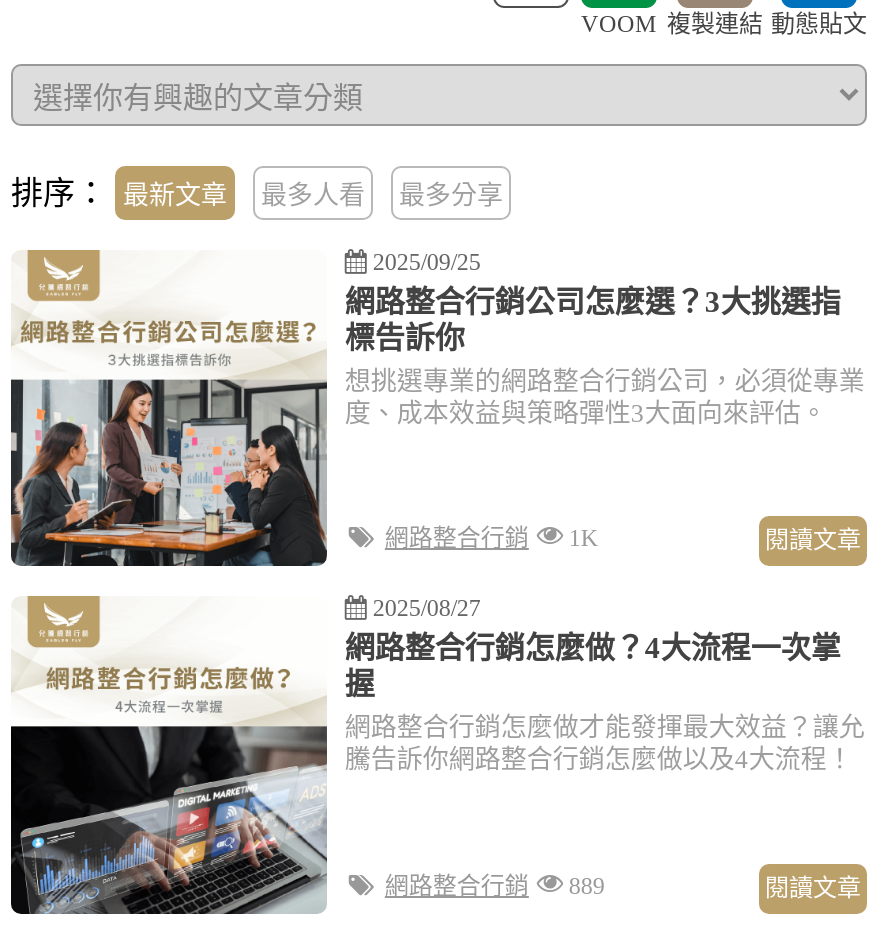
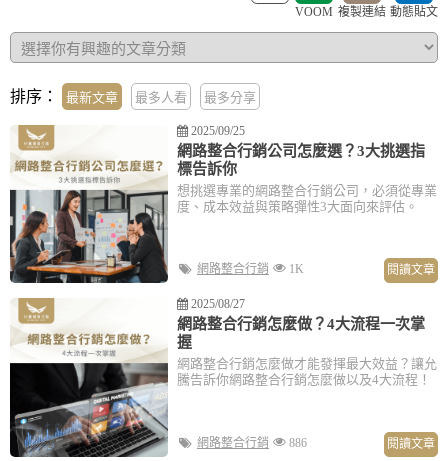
[385,871,605,899] 網路整合行銷 889 -> [197,436,307,450] 網路整合行銷 886

